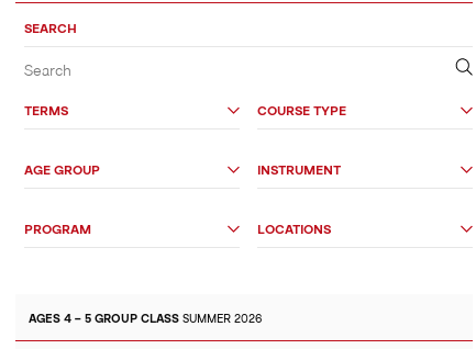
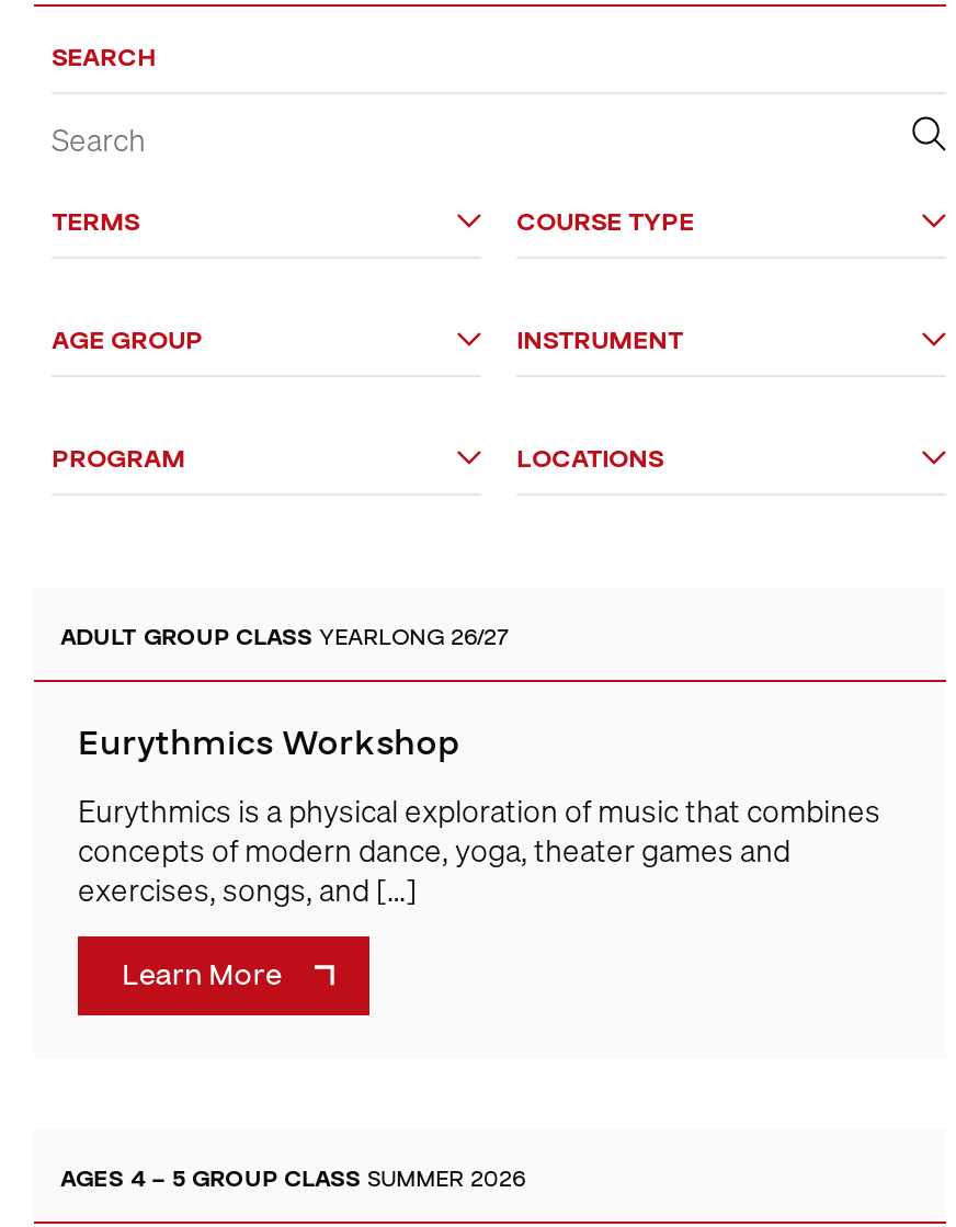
none -> [60,620,880,997] ADULT GROUP CLASS YEARLONG 26/27 | Eurythmics Workshop | Eurythmics is a physical exploration of music that combines | concepts of modern dance, yoga, theater games and | exercises, songs, and […] | Learn More

